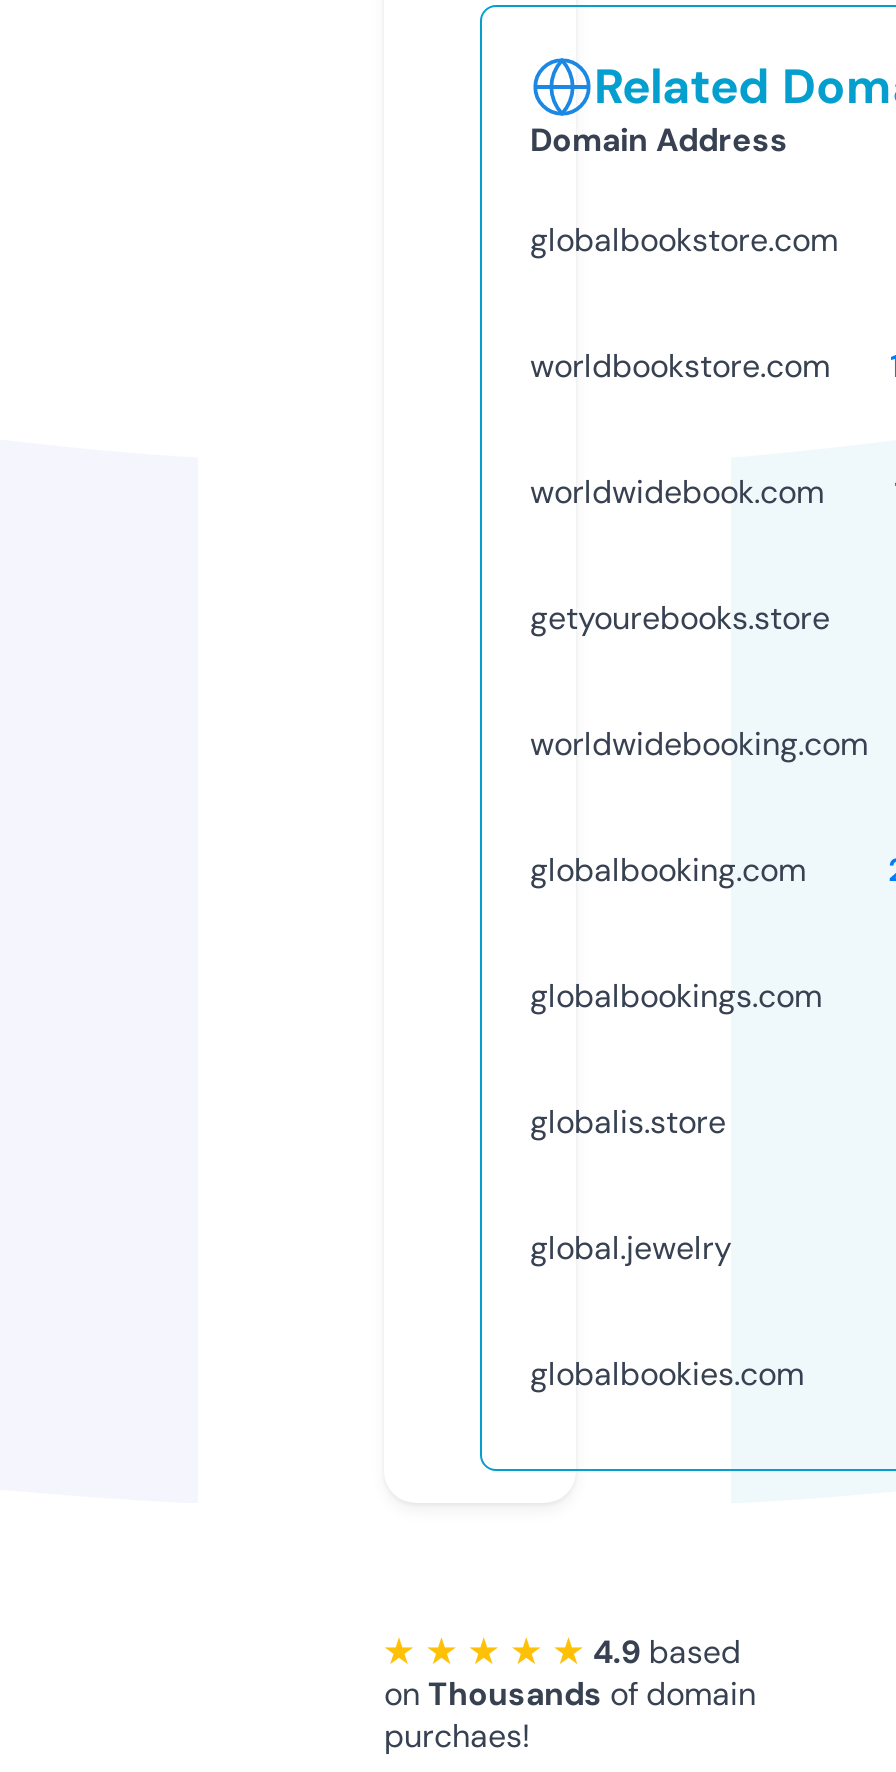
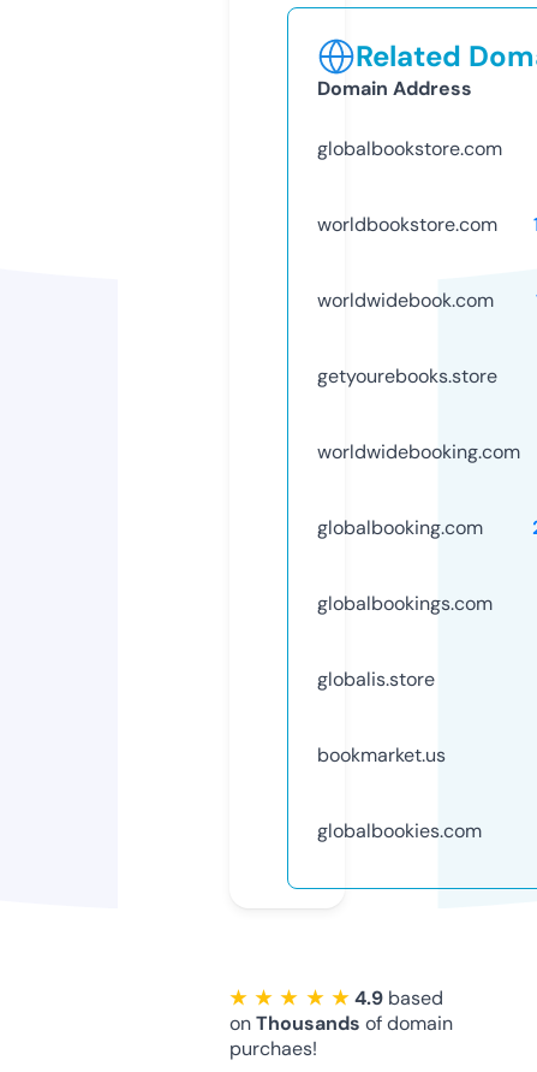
[530,1227,732,1269] global.jewelry -> [317,742,446,767] bookmarket.us

